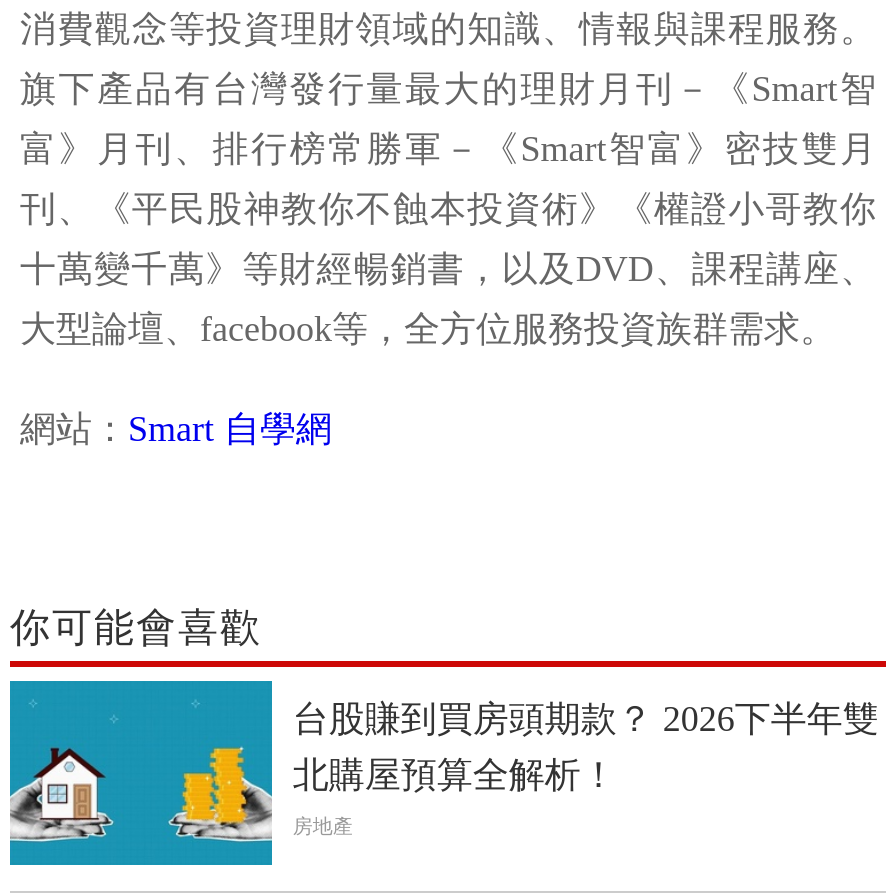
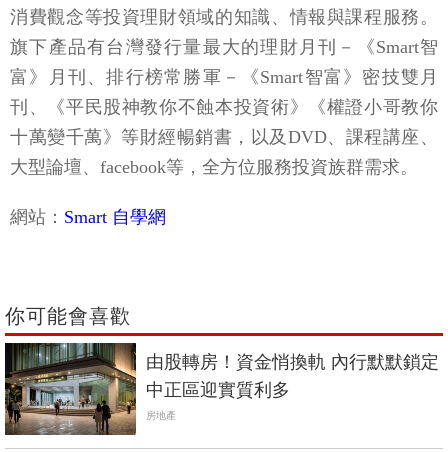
[8,679,879,867] [image] | 台股賺到買房頭期款？ 2026下半年雙 | 北購屋預算全解析！ -> [4,342,439,436] [image] | 由股轉房！資金悄換軌 內行默默鎖定 | 中正區迎實質利多

